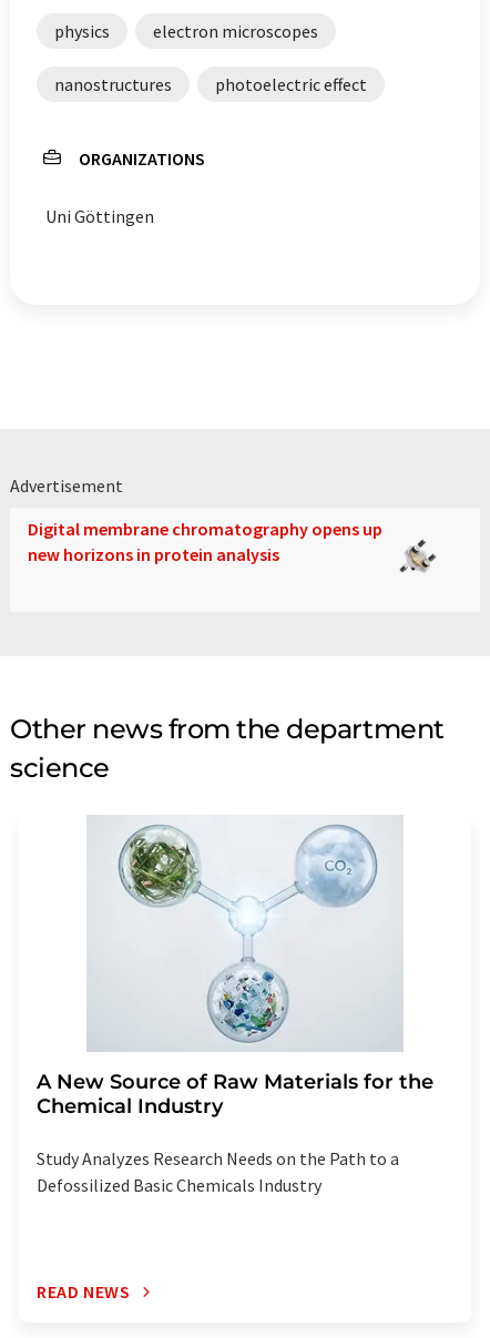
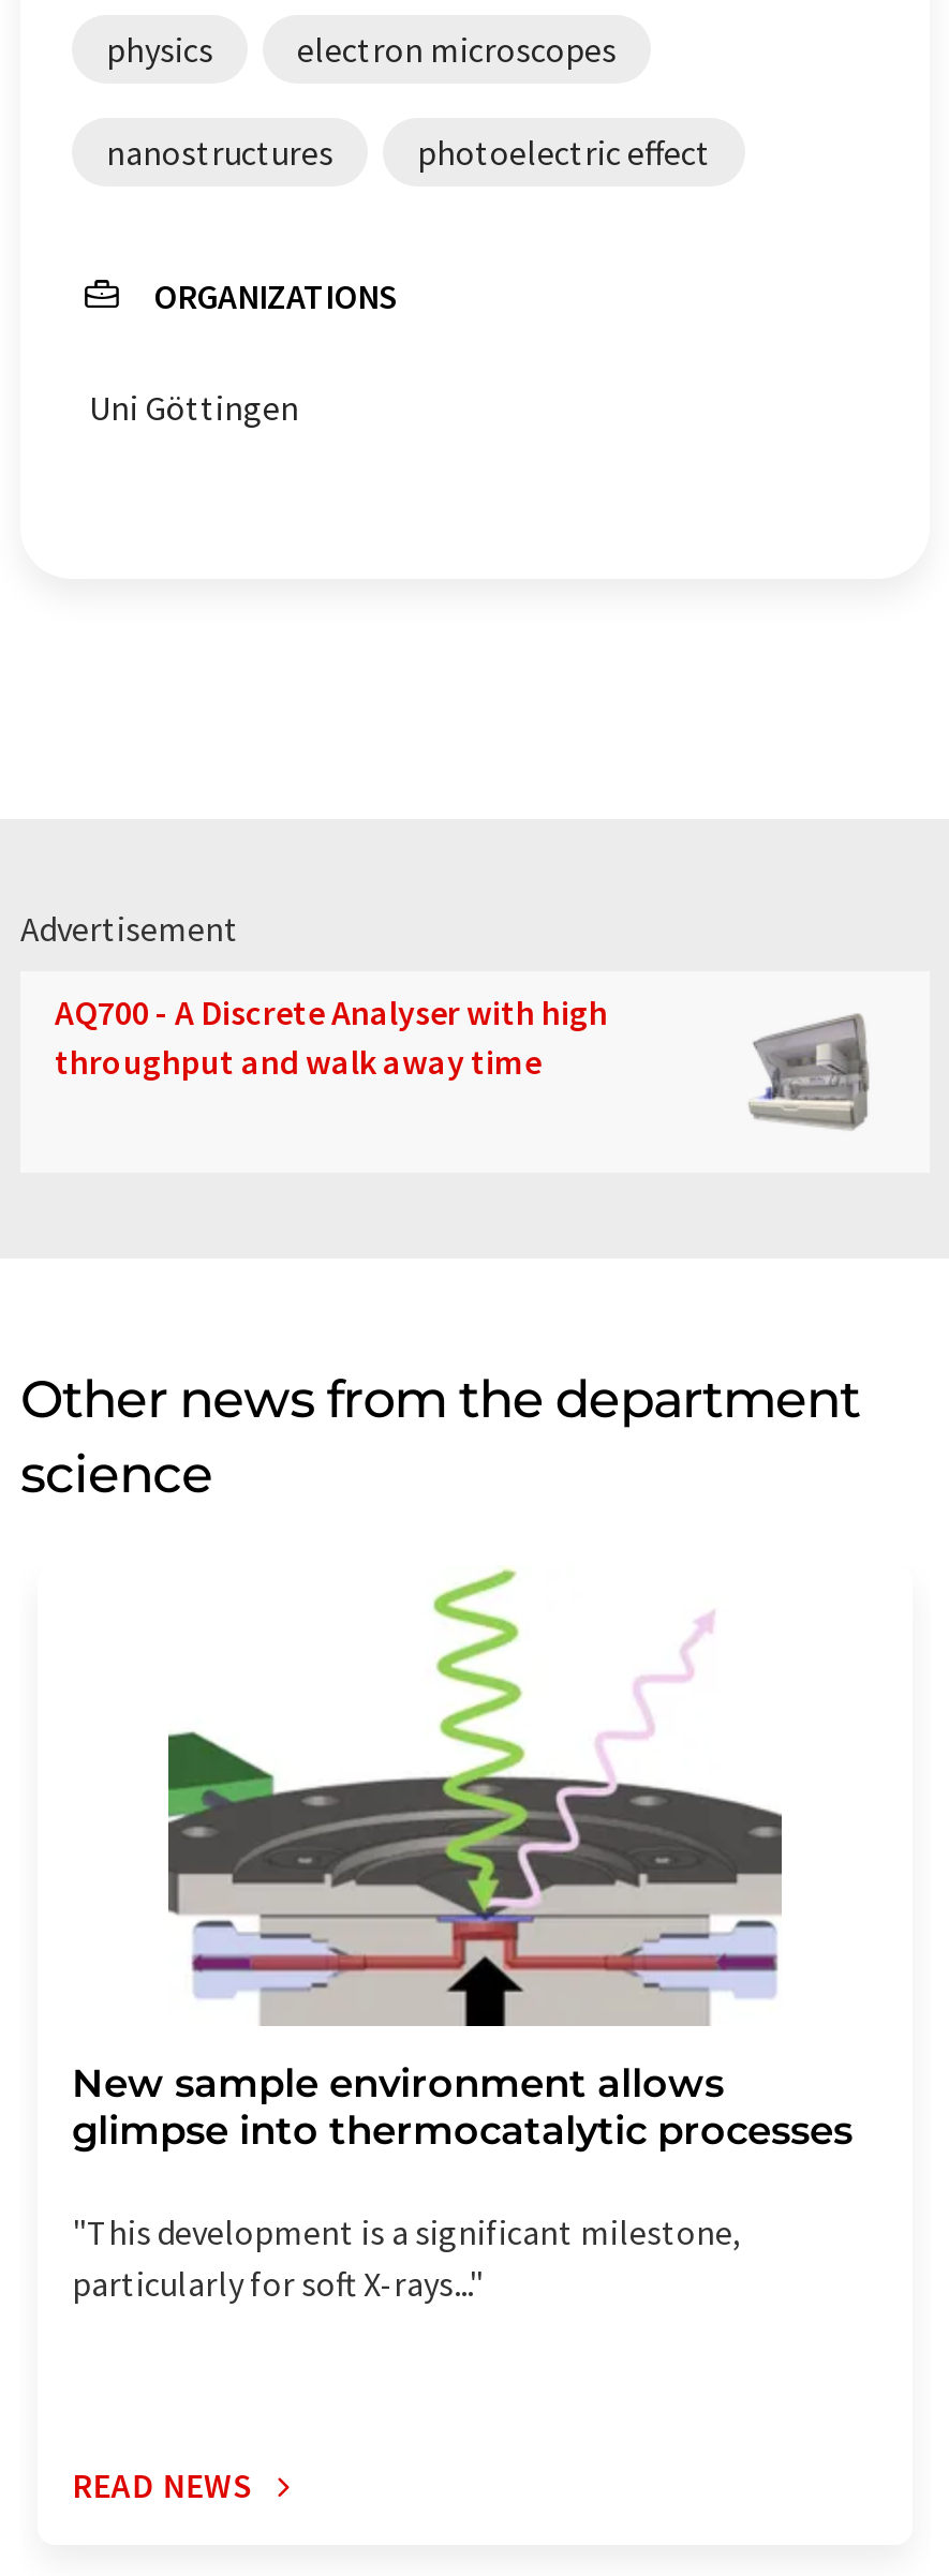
[28,518,382,566] Digital membrane chromatography opens up | new horizons in protein analysis -> [55,991,608,1083] AQ700 - A Discrete Analyser with high | throughput and walk away time
[387,530,449,590] [image] -> [747,1012,872,1132] [image]
[37,815,433,1119] [image] | A New Source of Raw Materials for the | Chemical Industry -> [72,1567,852,2155] [image] | New sample environment allows | glimpse into thermocatalytic processes
[37,1148,399,1196] Study Analyzes Research Needs on the Path to a | Defossilized Basic Chemicals Industry -> [72,2211,741,2305] "This development is a significant milestone, | particularly for soft X-rays..."

